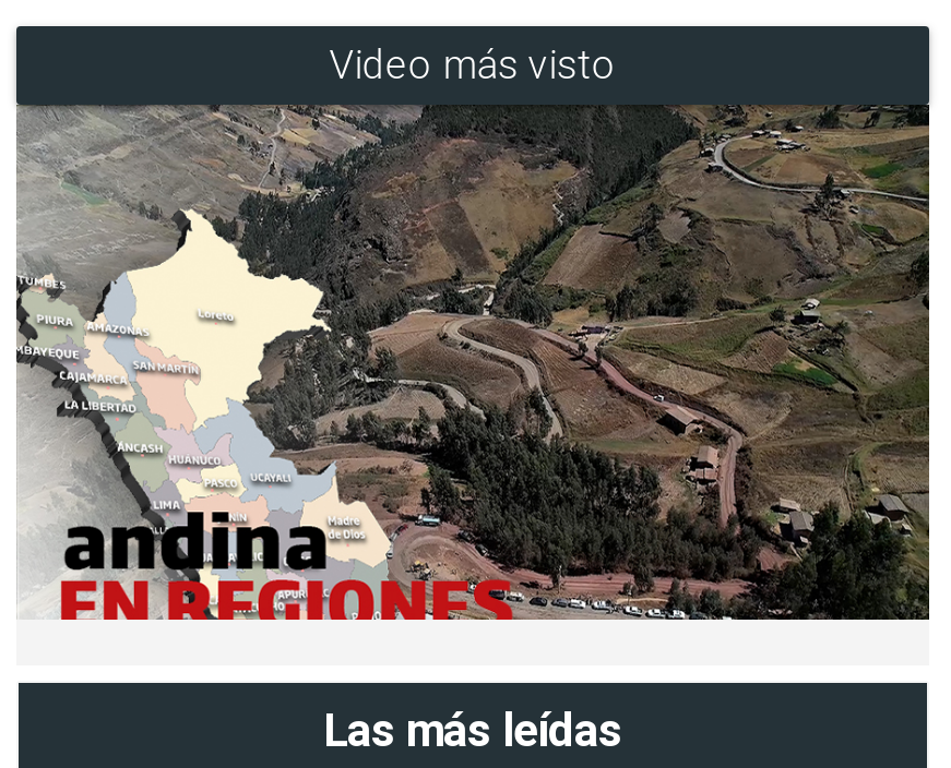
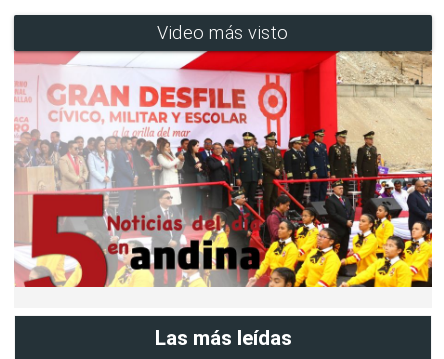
[14,105,931,622] [image] -> [14,50,433,288] [image]

